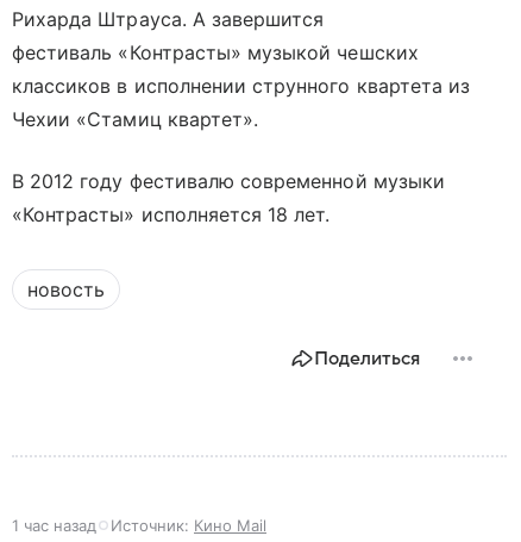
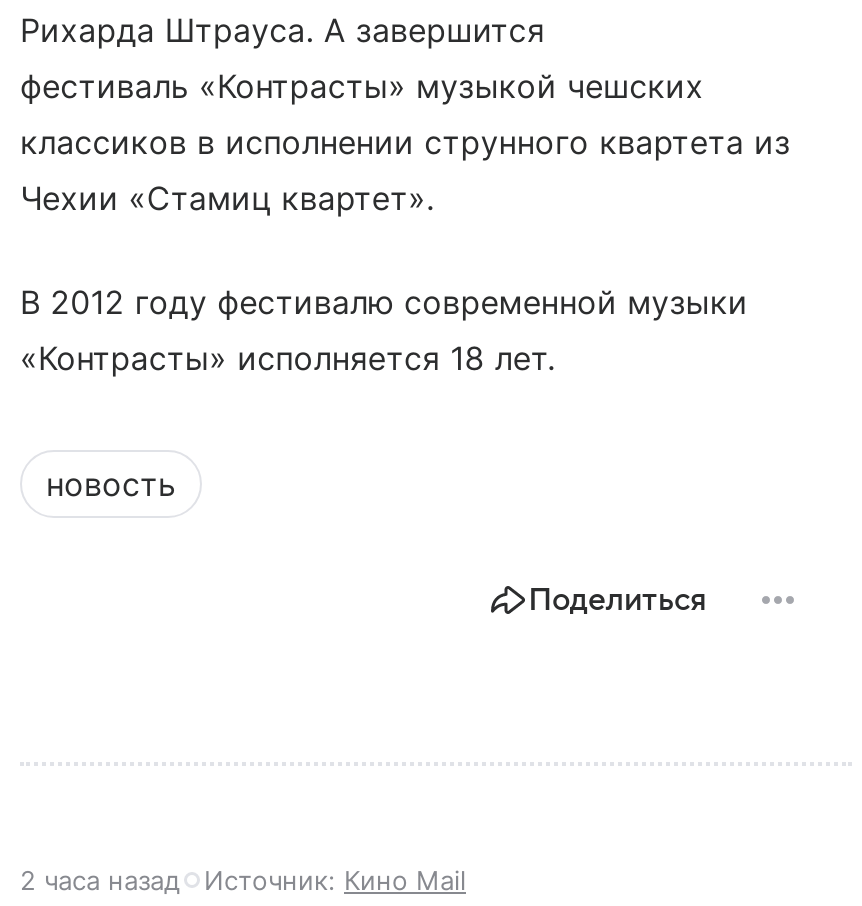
[12,516,266,535] 1 час назад Источник: Кино Mail -> [20,864,466,896] 2 часа назад Источник: Кино Mail

